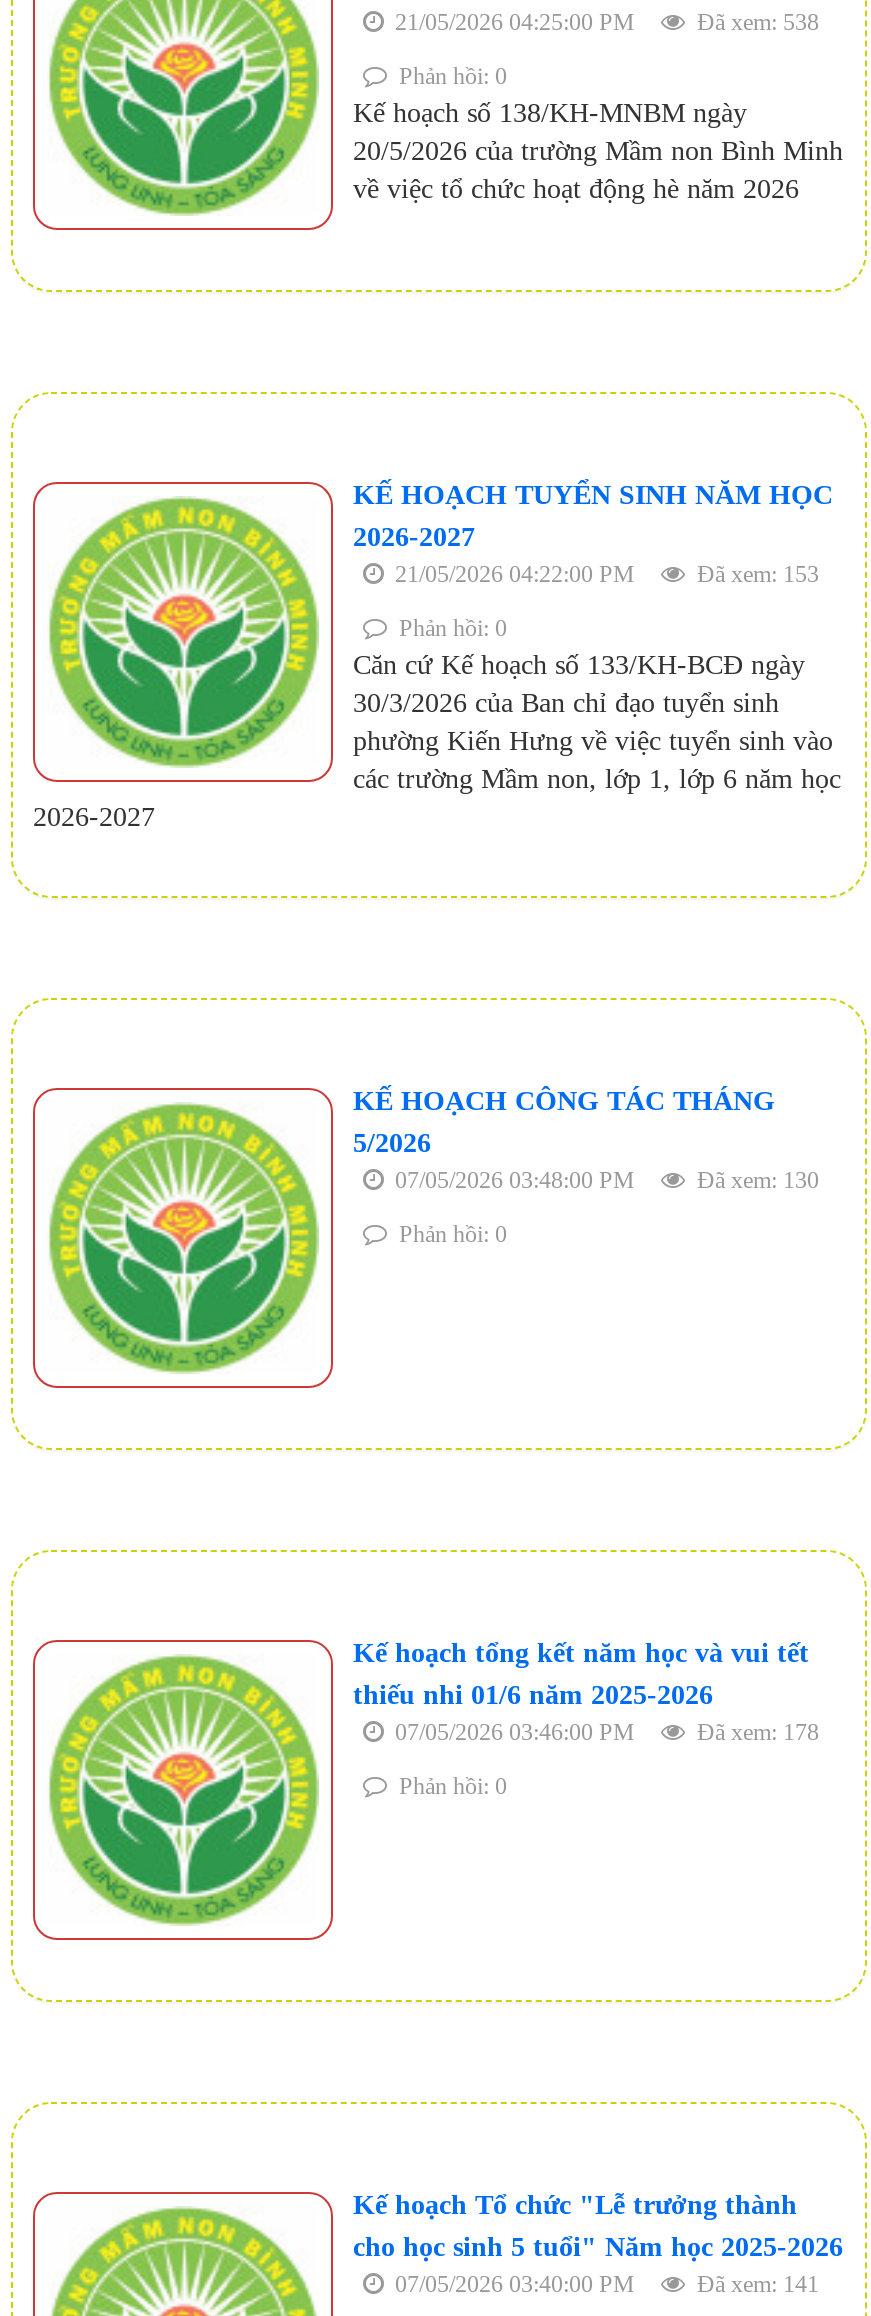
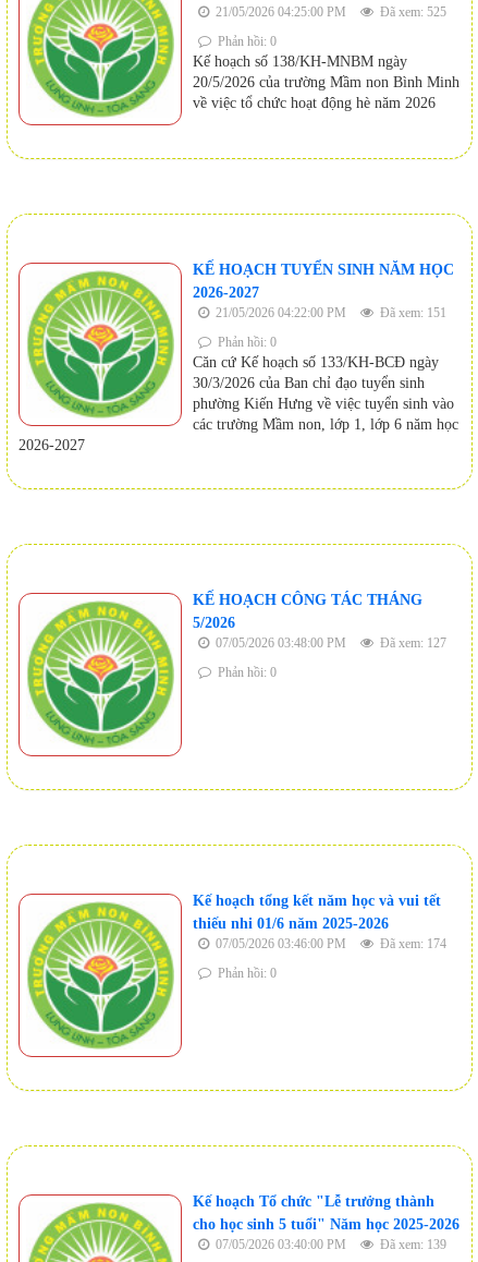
[389,7,819,35] 21/05/2026 04:25:00 PM Đã xem: 538 -> [212,4,446,19] 21/05/2026 04:25:00 PM Đã xem: 525
[389,559,819,587] 21/05/2026 04:22:00 PM Đã xem: 153 -> [212,305,446,320] 21/05/2026 04:22:00 PM Đã xem: 151
[389,1165,819,1193] 07/05/2026 03:48:00 PM Đã xem: 130 -> [212,635,446,650] 07/05/2026 03:48:00 PM Đã xem: 127
[389,1717,819,1745] 07/05/2026 03:46:00 PM Đã xem: 178 -> [212,936,446,951] 07/05/2026 03:46:00 PM Đã xem: 174
[389,2269,819,2297] 07/05/2026 03:40:00 PM Đã xem: 141 -> [212,1236,446,1252] 07/05/2026 03:40:00 PM Đã xem: 139

